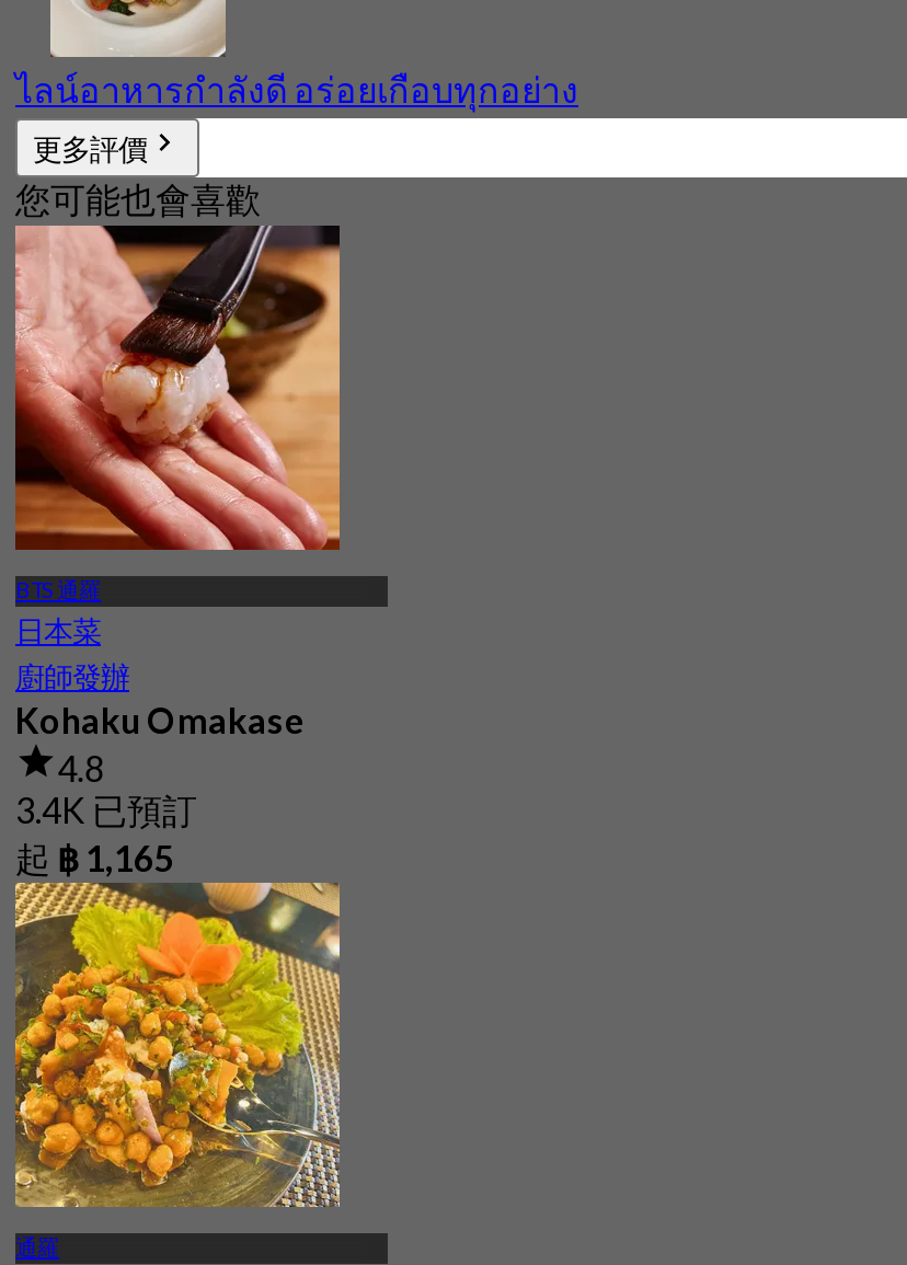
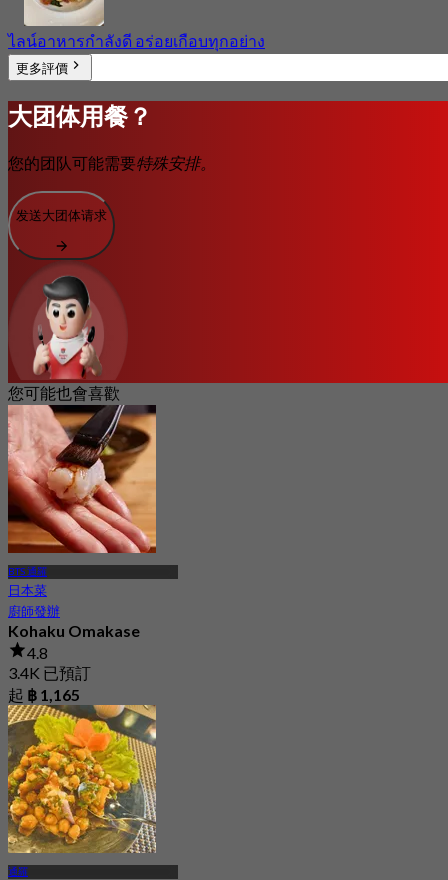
none -> [8,101,445,383] [image] | 大团体用餐？ | 您的团队可能需要特殊安排。 | 发送大团体请求

